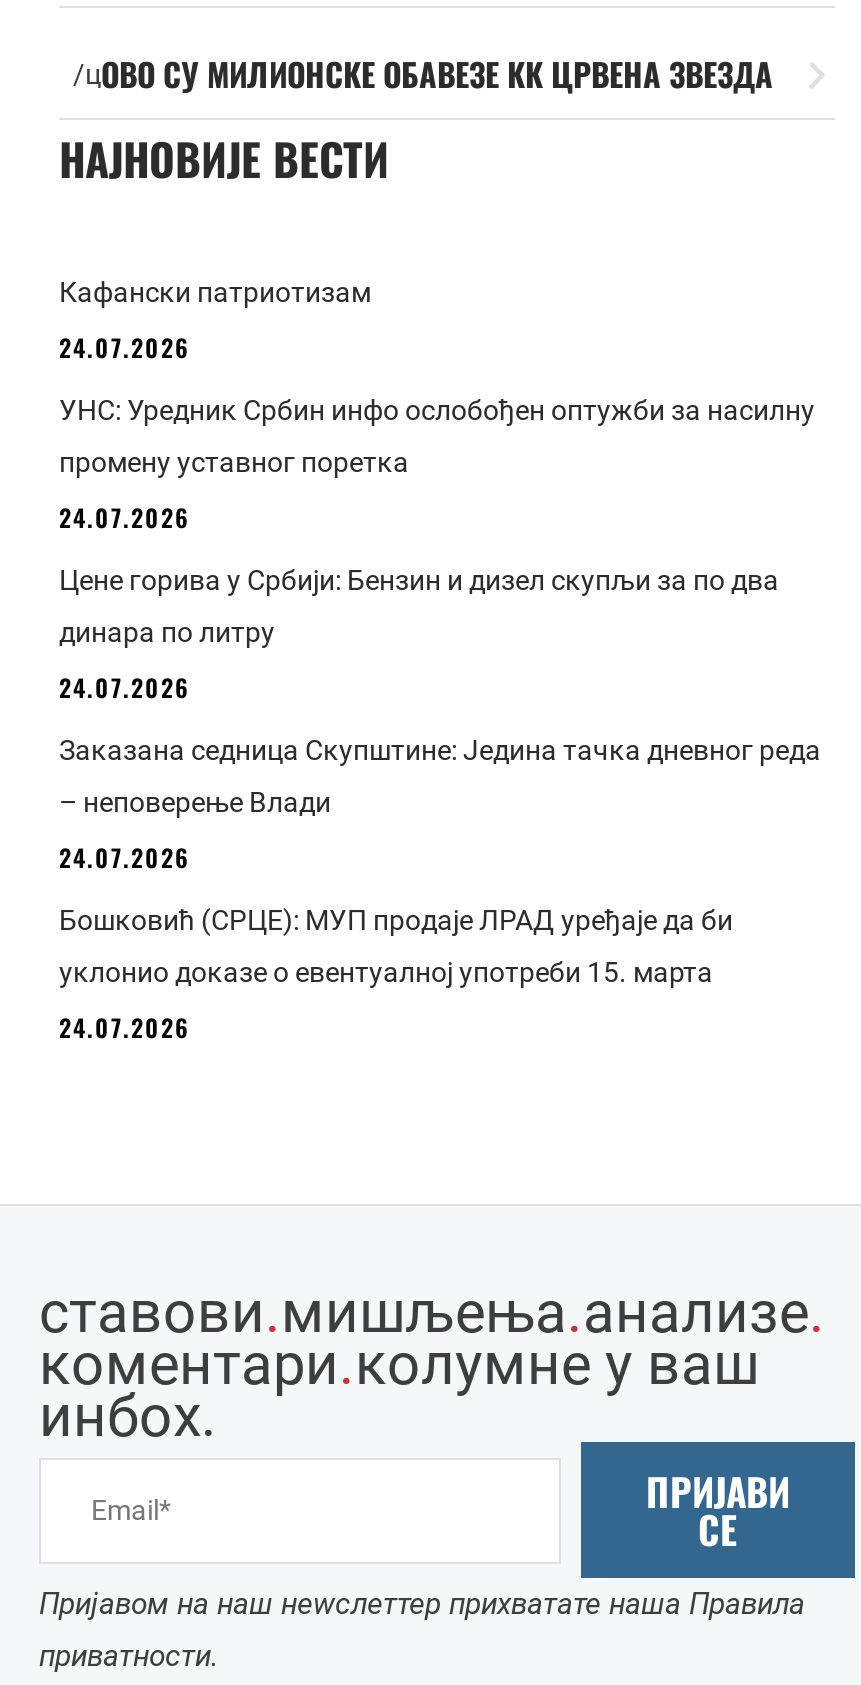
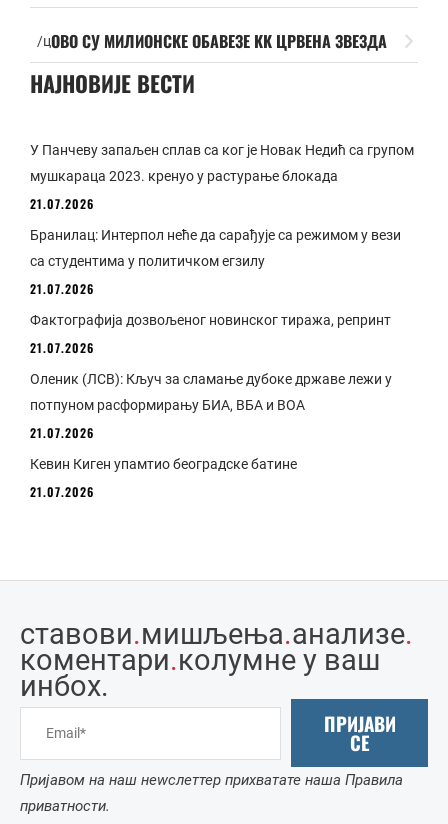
[59,276,821,1044] Кафански патриотизам | 24.07.2026 | УНС: Уредник Србин инфо ослобођен оптужби за насилну | промену уставног поретка | 24.07.2026 | Цене горива у Србији: Бензин и дизел скупљи за по два | динара по литру | 24.07.2026 | Заказана седница Скупштине: Једина тачка дневног реда | – неповерење Влади | 24.07.2026 | Бошковић (СРЦЕ): МУП продаје ЛРАД уређаје да би | уклонио доказе о евентуалној употреби 15. марта | 24.07.2026 -> [30,142,414,500] У Панчеву запаљен сплав са ког је Новак Недић са групом | мушкараца 2023. кренуо у растурање блокада | 21.07.2026 | Бранилац: Интерпол неће да сарађује са режимом у вези | са студентима у политичком егзилу | 21.07.2026 | Фактографија дозвољеног новинског тиража, репринт | 21.07.2026 | Оленик (ЛСВ): Кључ за сламање дубоке државе лежи у | потпуном расформирању БИА, ВБА и ВОА | 21.07.2026 | Кевин Киген упамтио београдске батине | 21.07.2026

